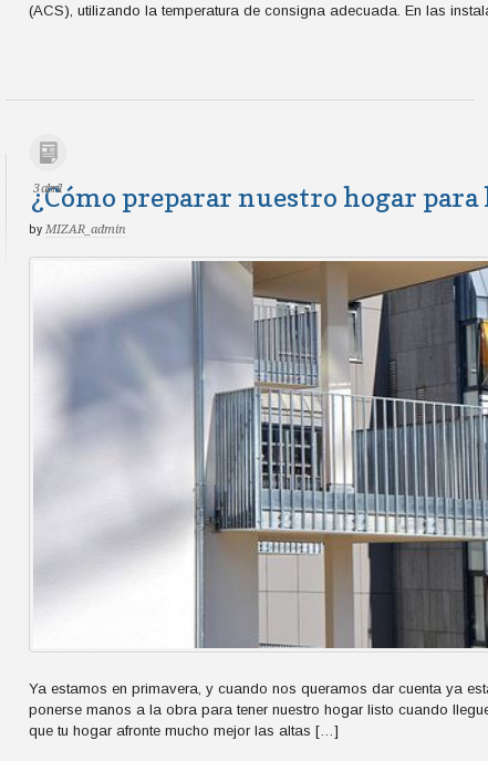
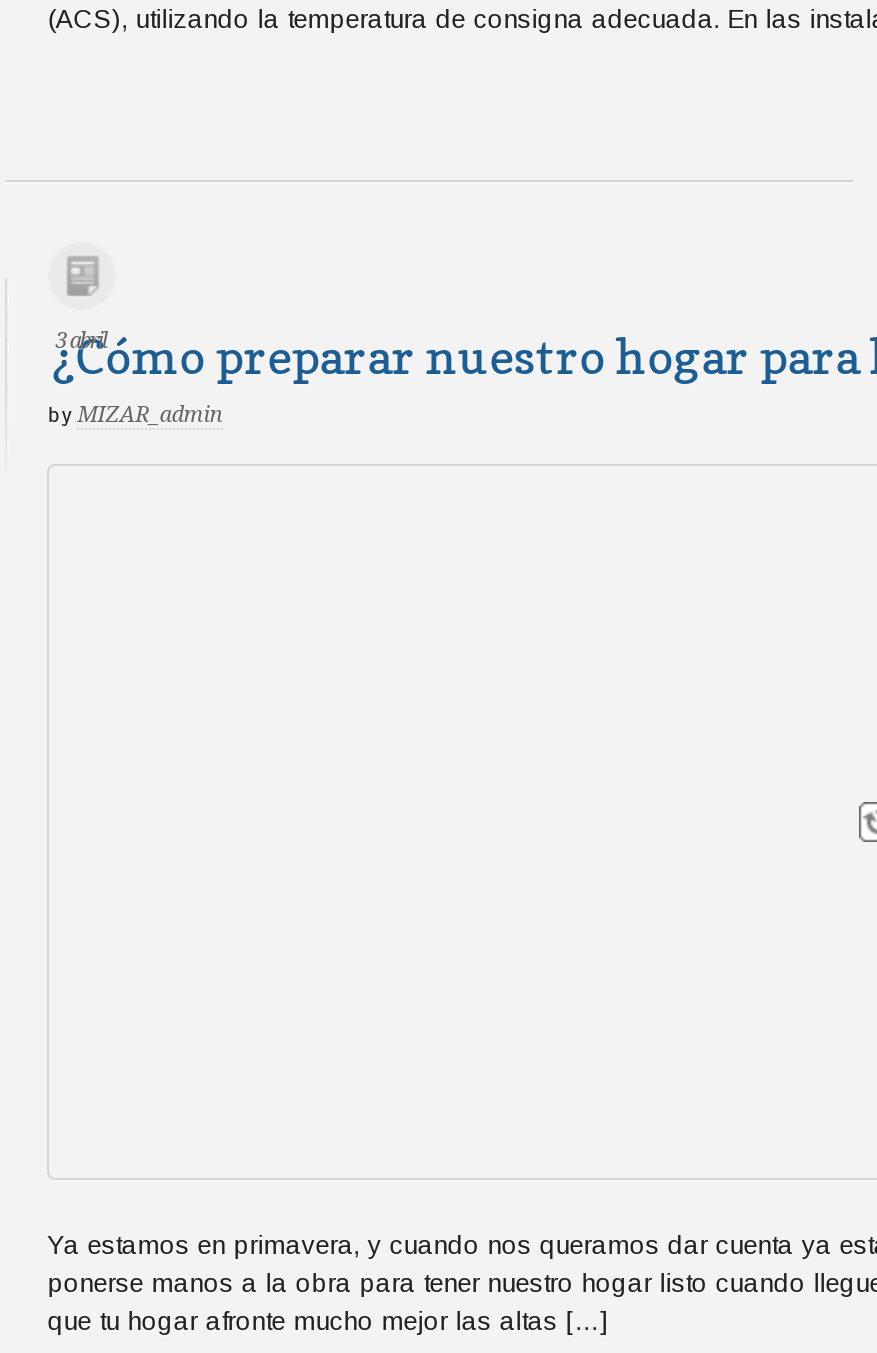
[33,260,485,649] [image] -> none

